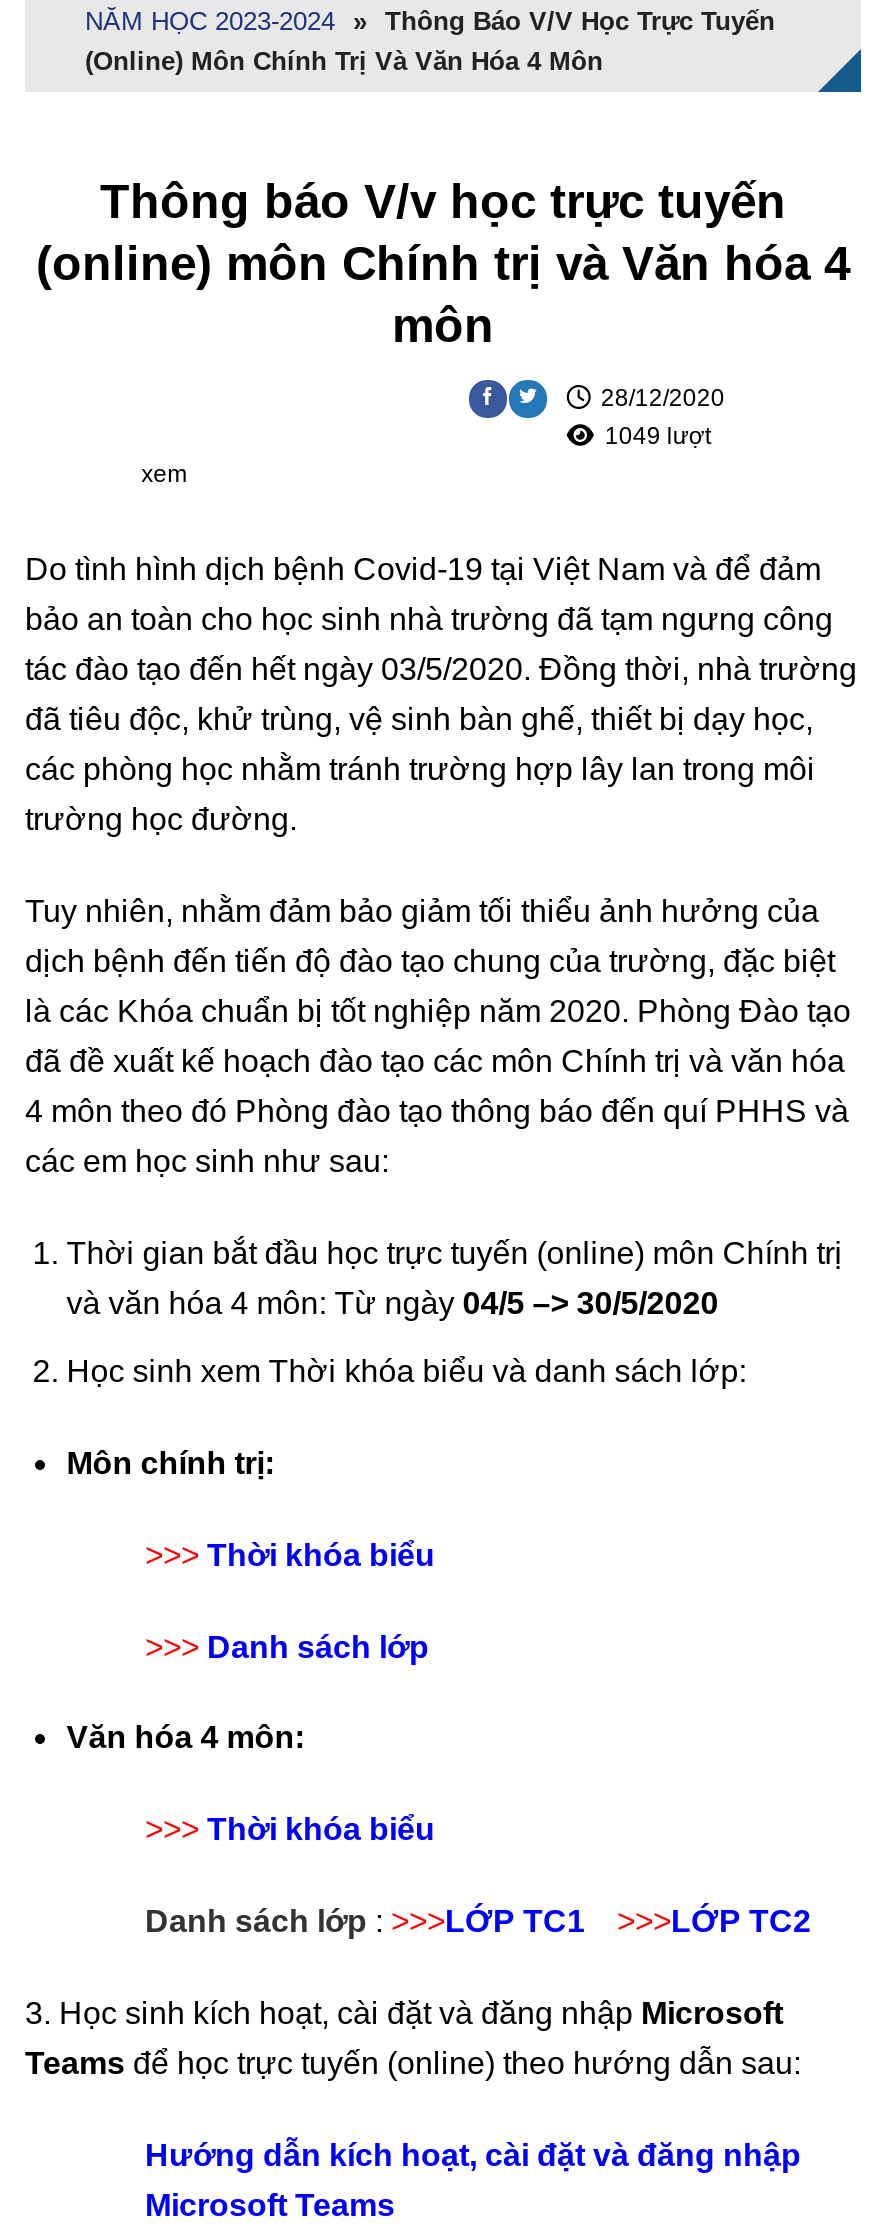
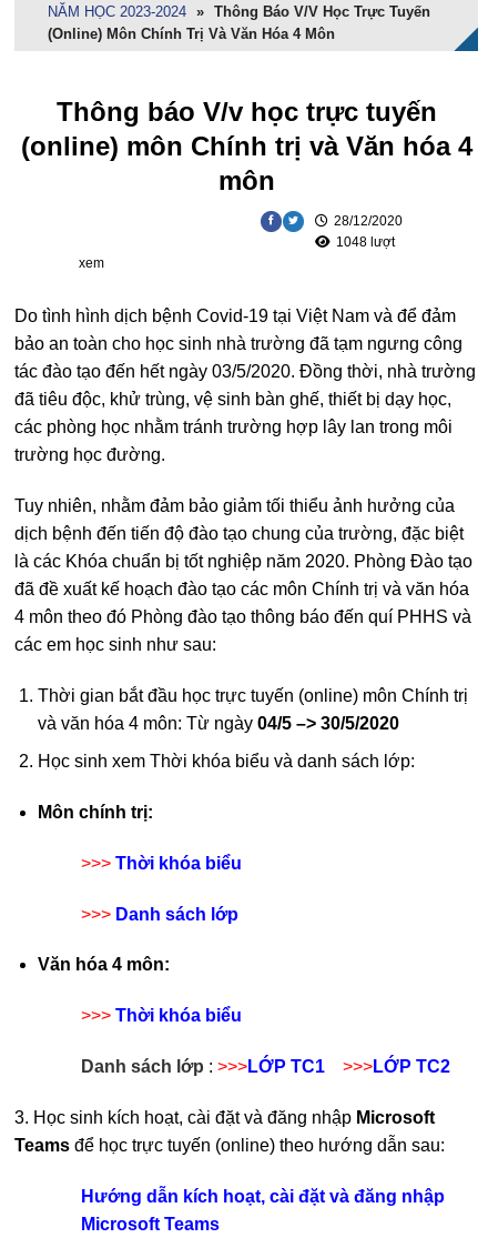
[605,422,711,450] 1049 lượt -> [336,234,395,250] 1048 lượt

